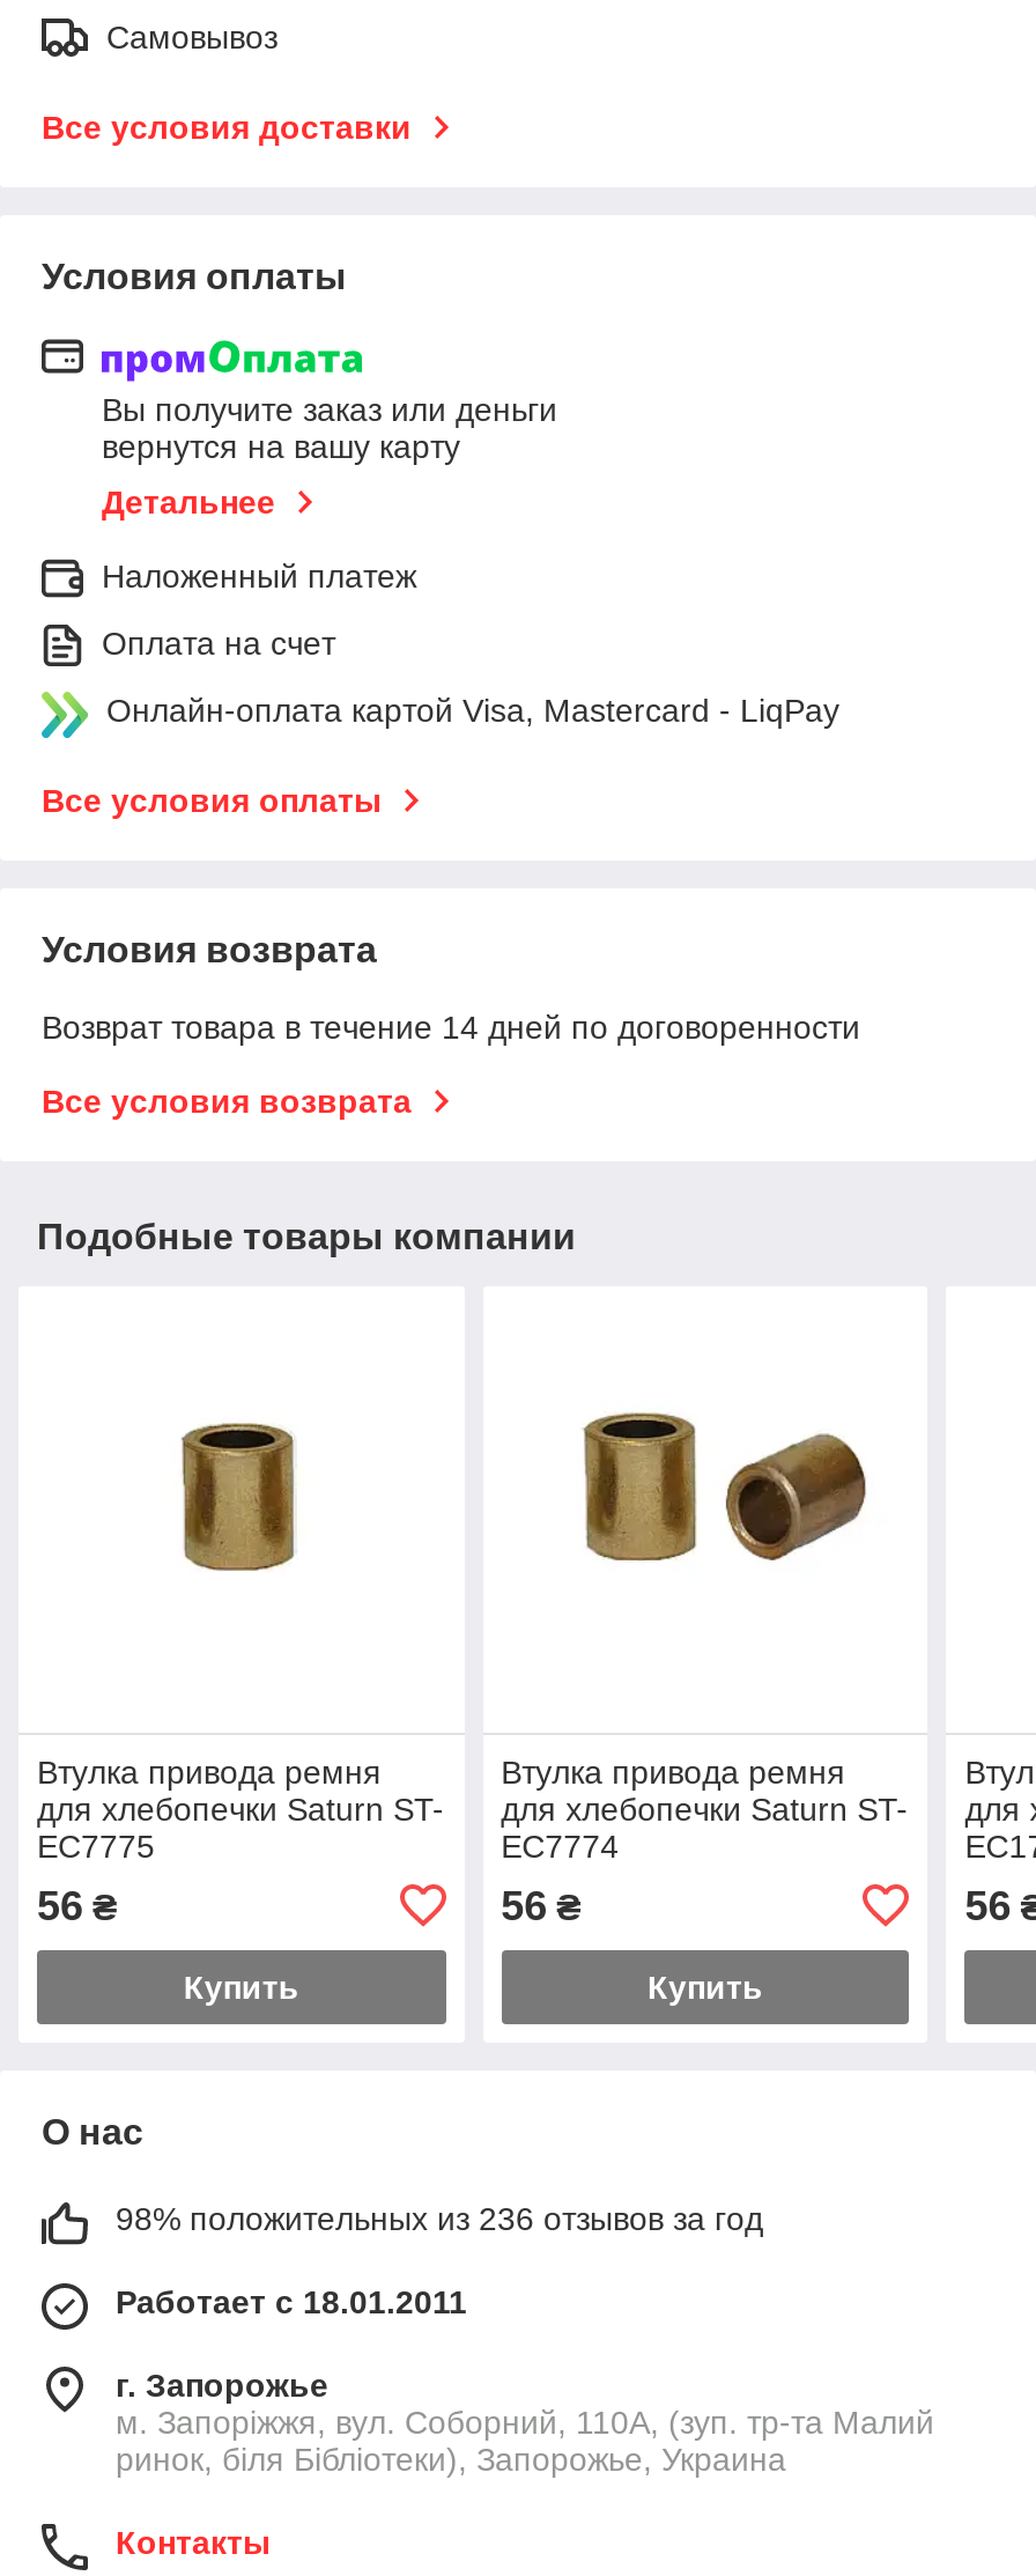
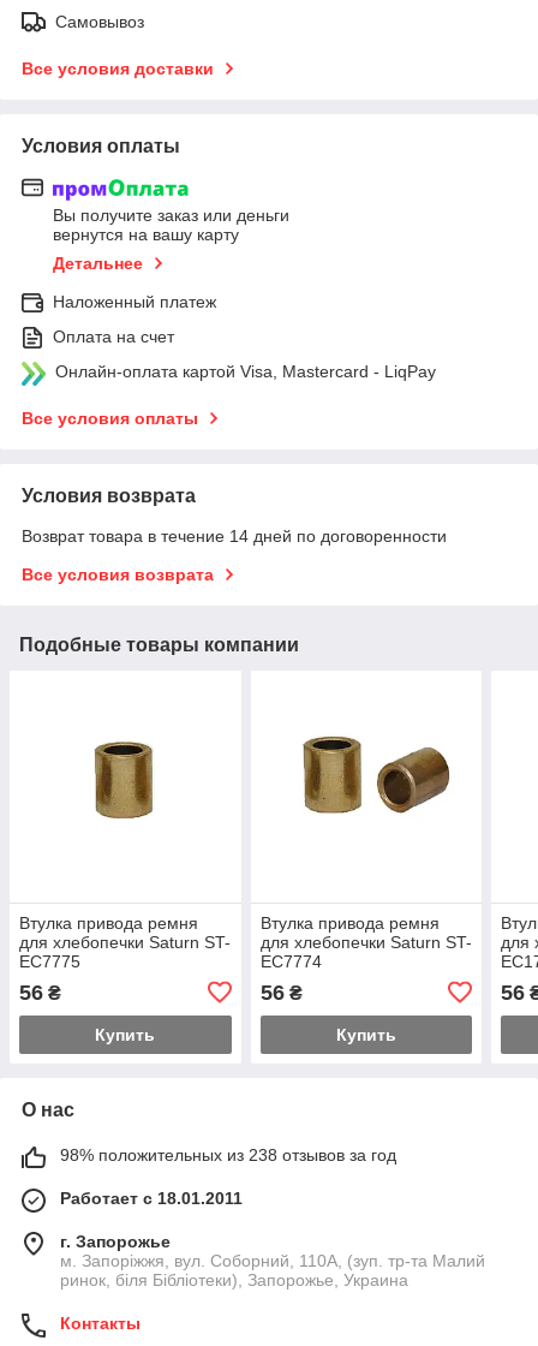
[116,2200,763,2237] 98% положительных из 236 отзывов за год -> [60,1145,396,1164] 98% положительных из 238 отзывов за год

